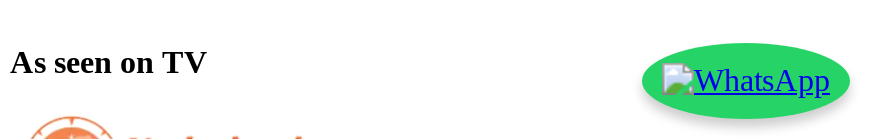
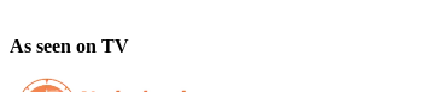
[640,41,852,127] [image] -> none

